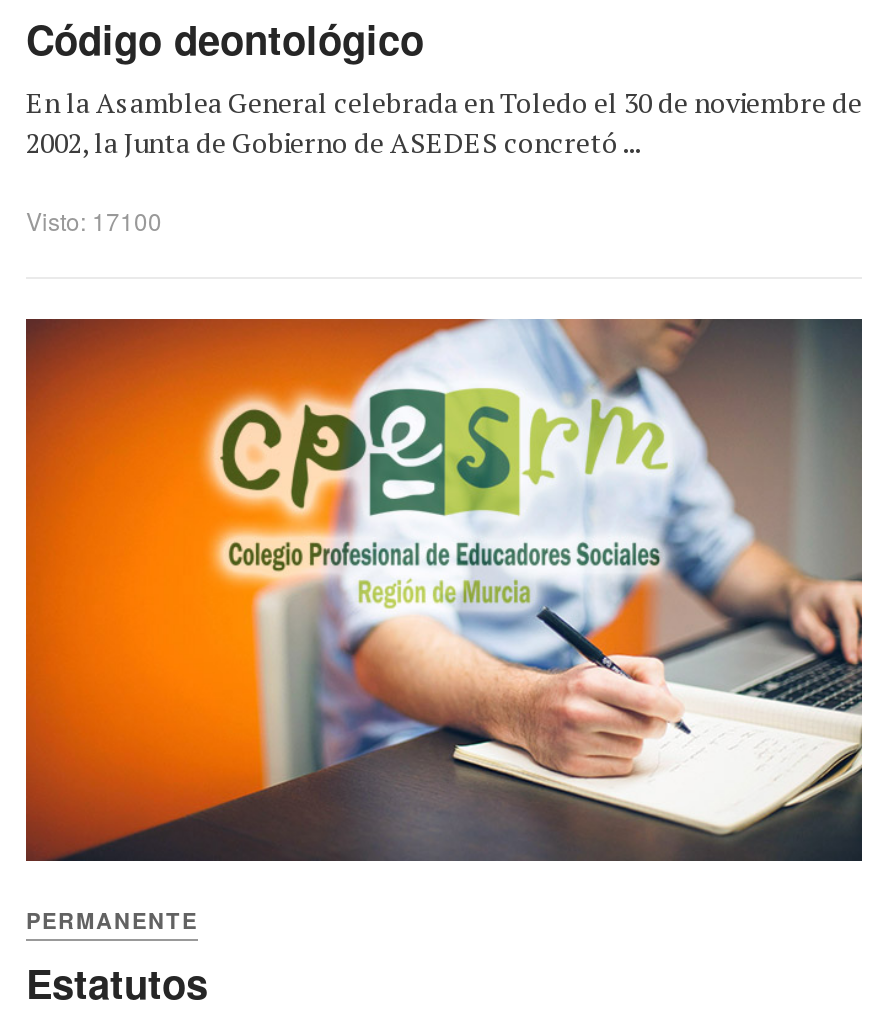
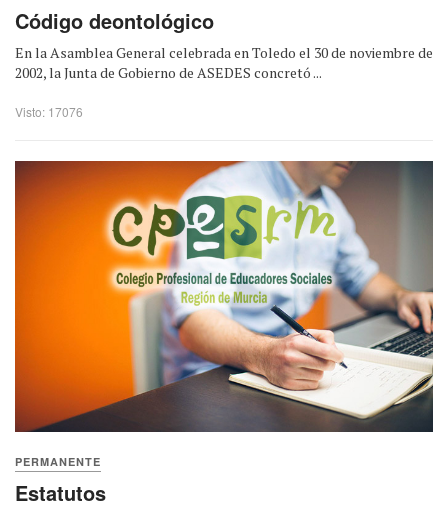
[26,203,162,237] Visto: 17100 -> [15,103,83,120] Visto: 17076

